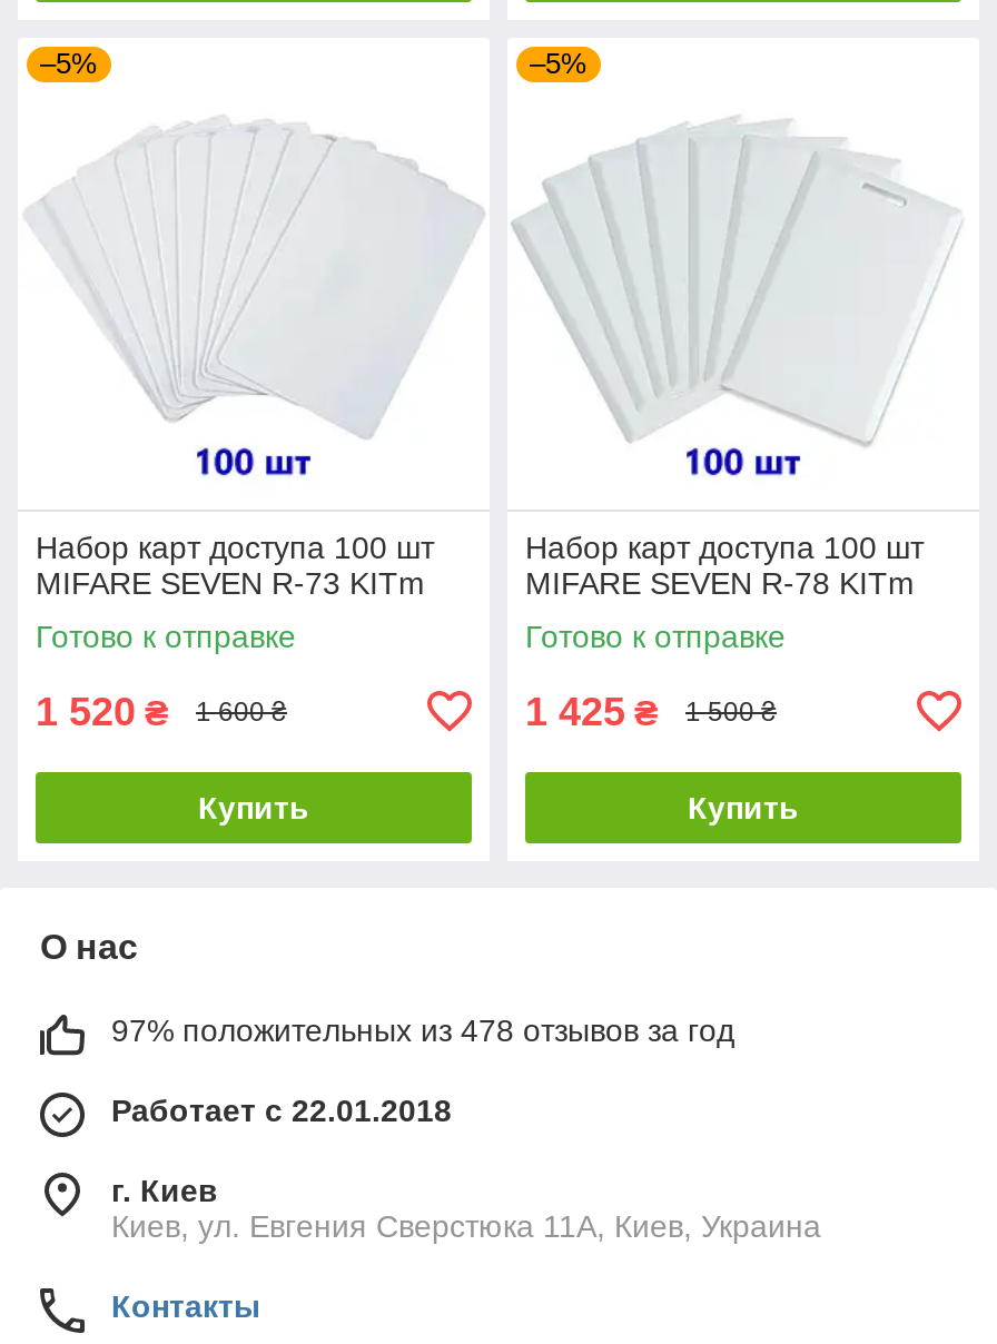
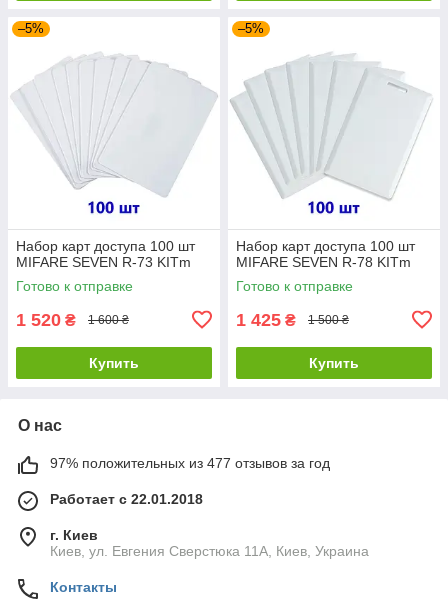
[111,1012,734,1048] 97% положительных из 478 отзывов за год -> [50,455,330,471] 97% положительных из 477 отзывов за год

